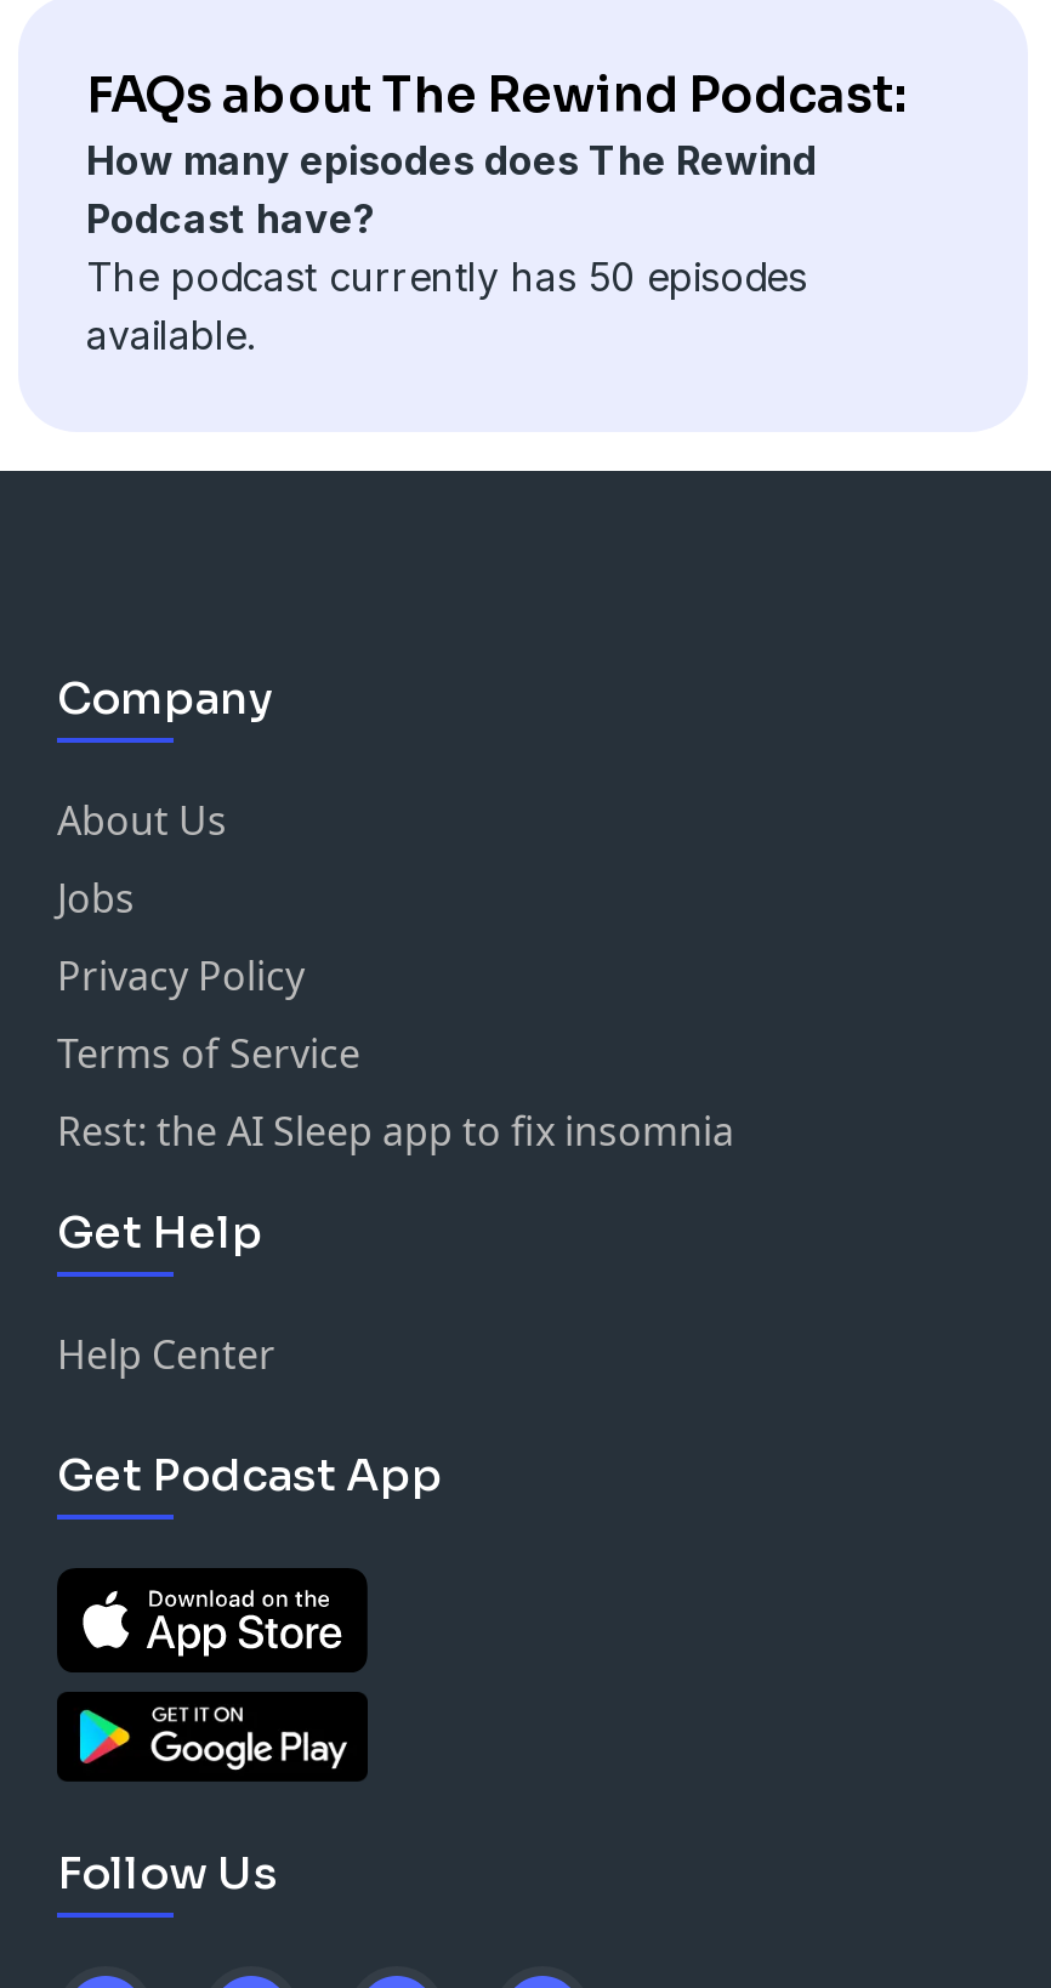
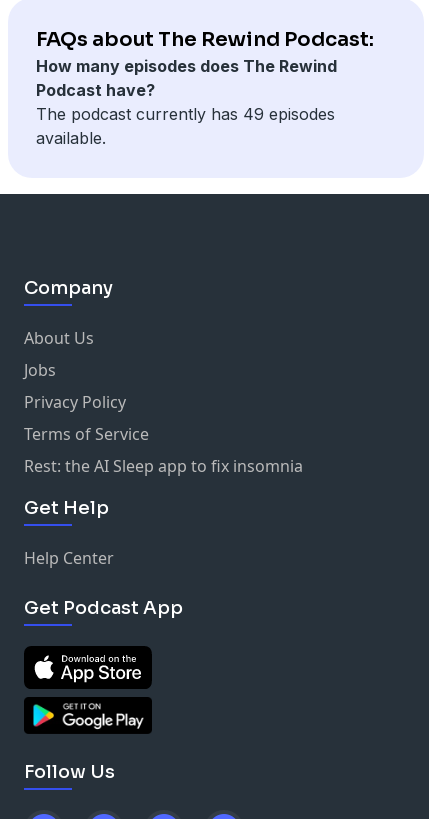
[86,252,807,301] The podcast currently has 50 episodes -> [36,104,335,124] The podcast currently has 49 episodes

